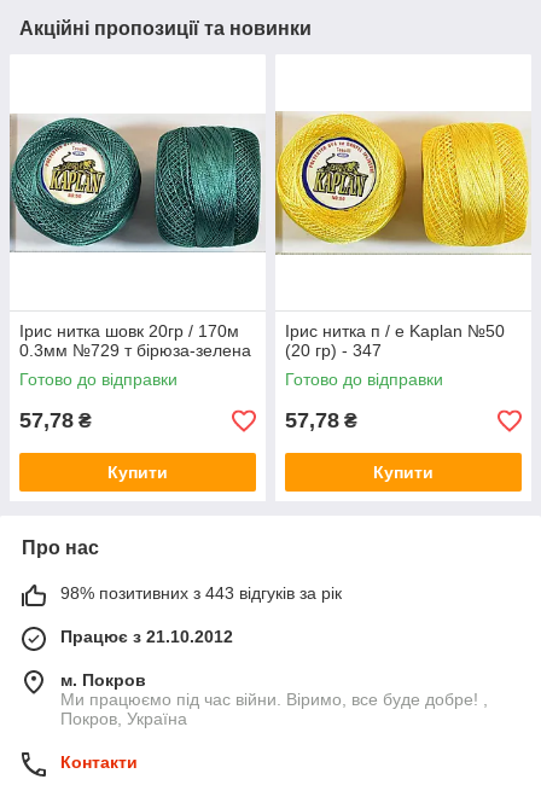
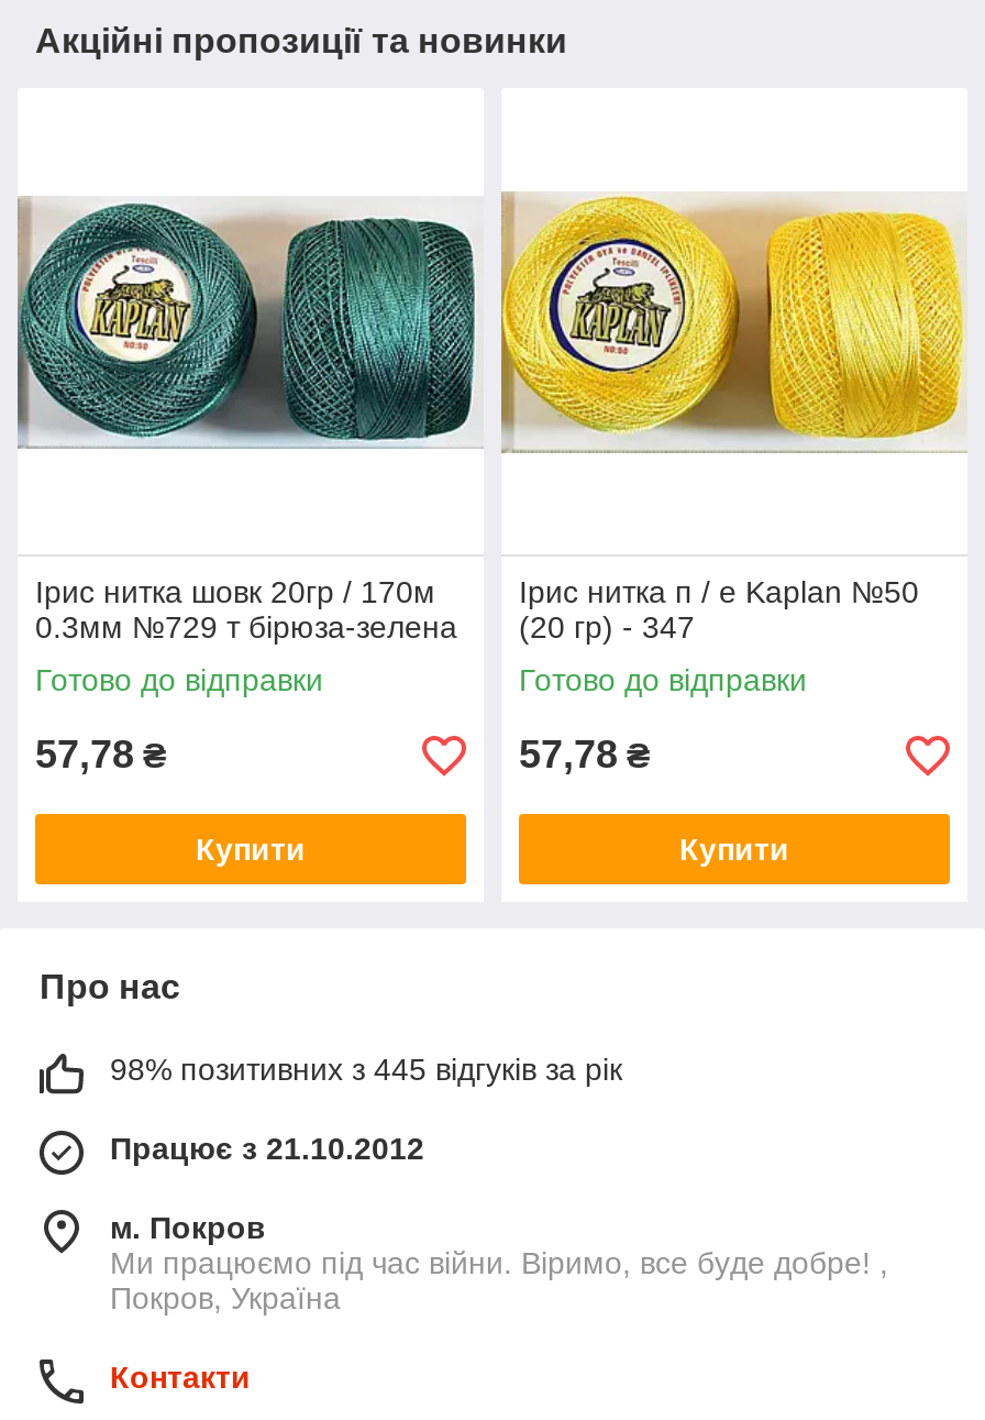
[60,584,342,603] 98% позитивних з 443 відгуків за рік -> [110,1053,622,1088] 98% позитивних з 445 відгуків за рік

